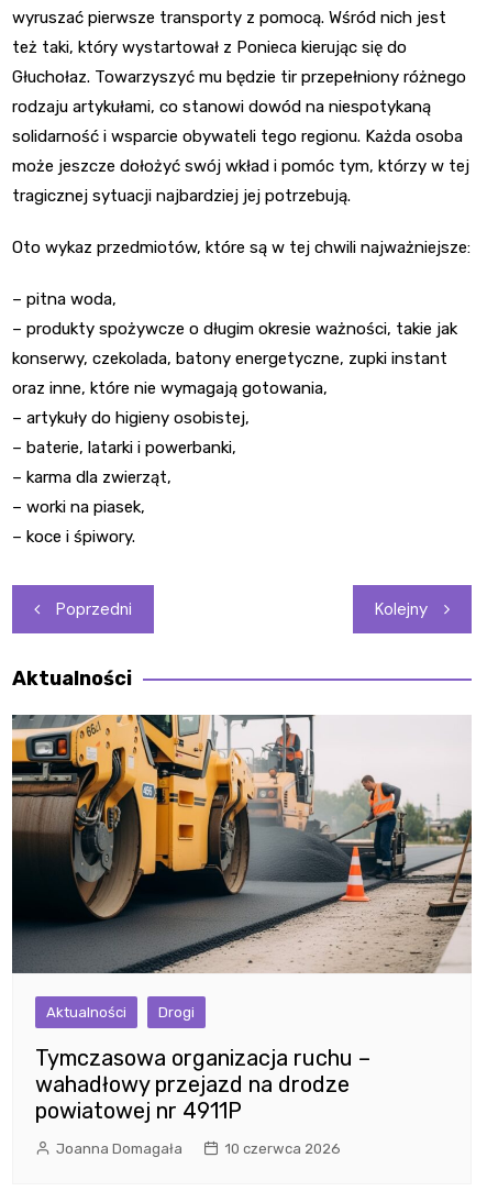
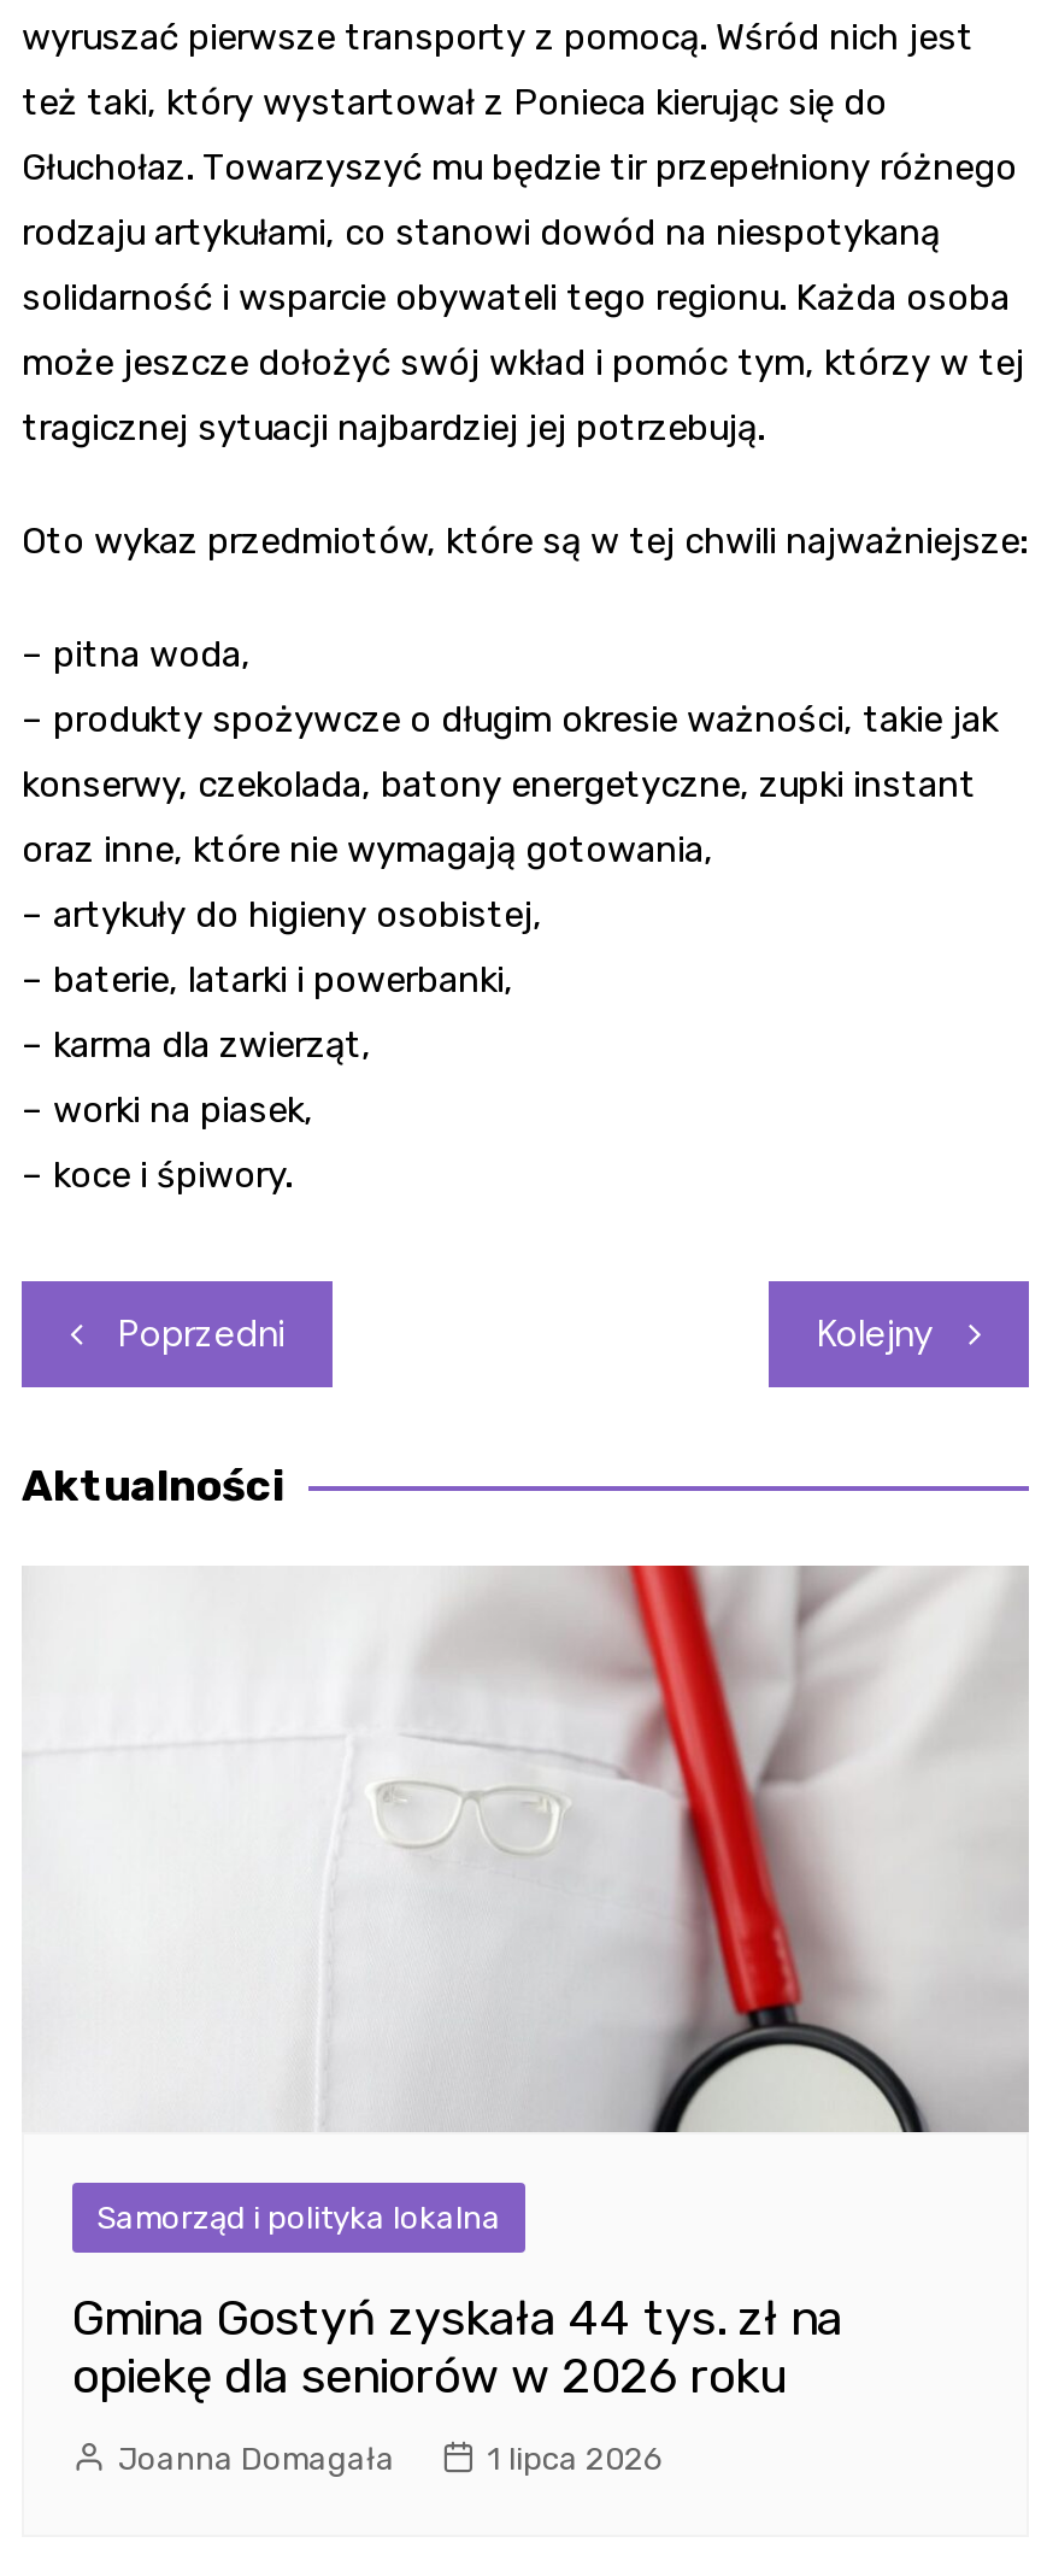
[11,714,473,1021] [image] | Aktualności | Drogi -> [22,1563,1027,2237] [image] | Samorząd i polityka lokalna
[35,1045,370,1124] Tymczasowa organizacja ruchu – | wahadłowy przejazd na drodze | powiatowej nr 4911P -> [72,2290,843,2405] Gmina Gostyń zyskała 44 tys. zł na | opiekę dla seniorów w 2026 roku
[224,1141,341,1157] 10 czerwca 2026 -> [487,2441,665,2478] 1 lipca 2026

